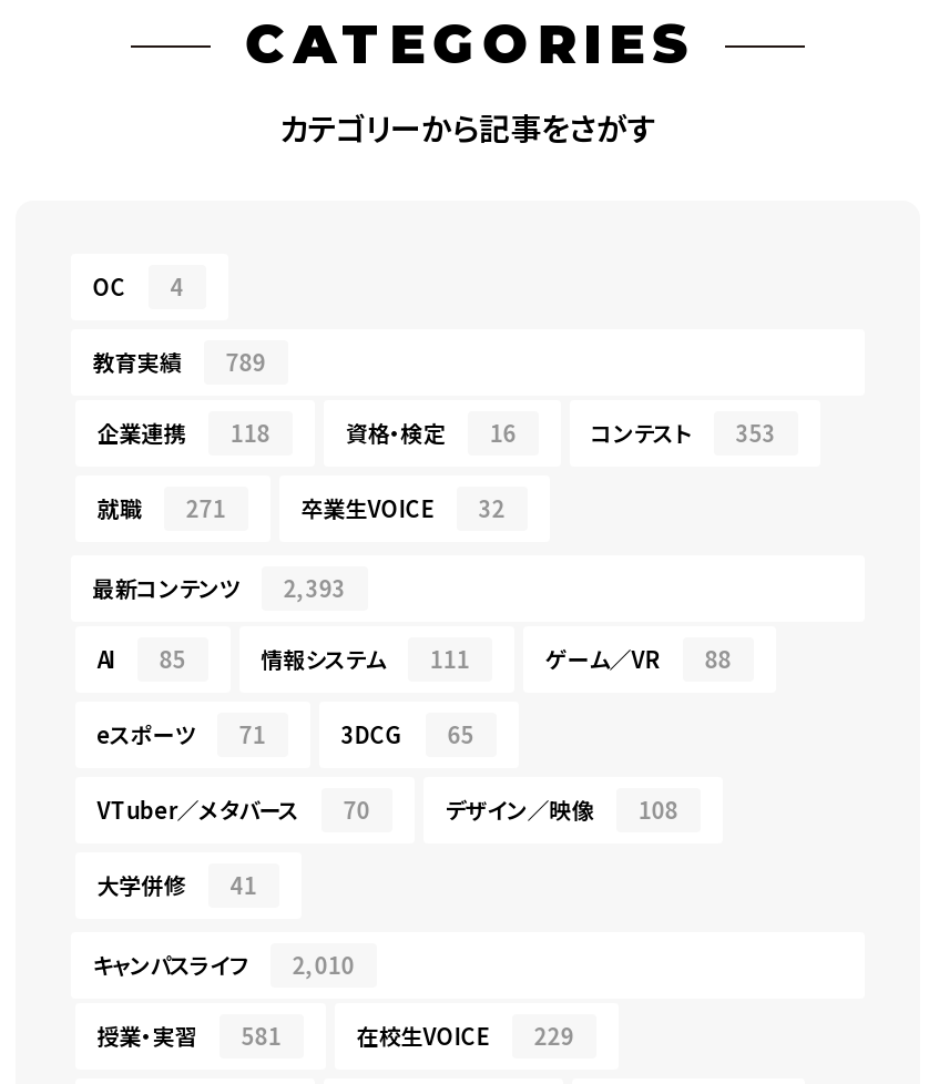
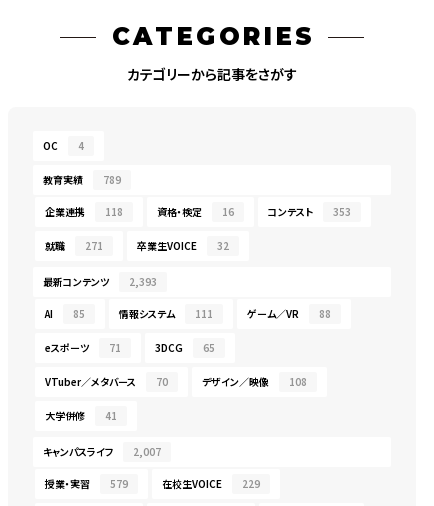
[93,949,354,982] キャンパスライフ 2,010 -> [43,444,161,459] キャンパスライフ 2,007
[97,1019,281,1053] 授業・実習 581 -> [45,476,128,491] 授業・実習 579

